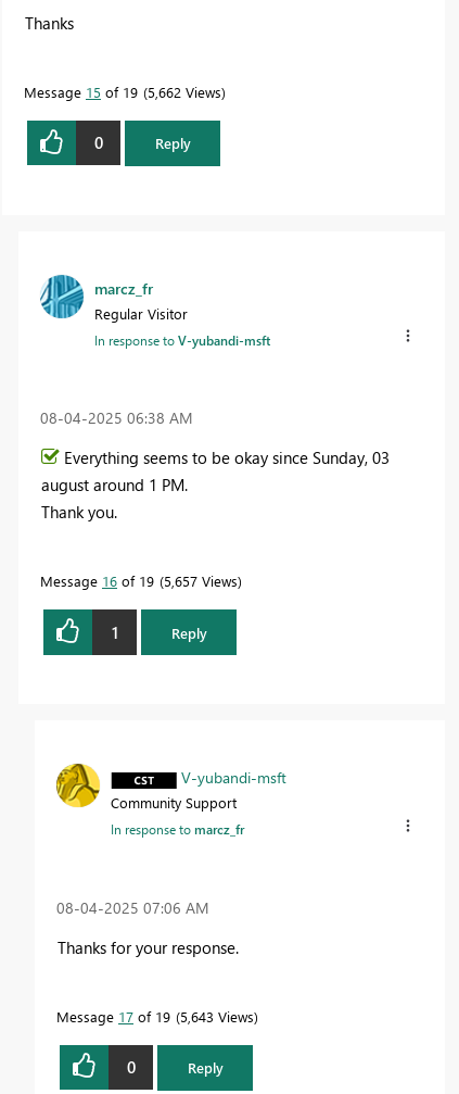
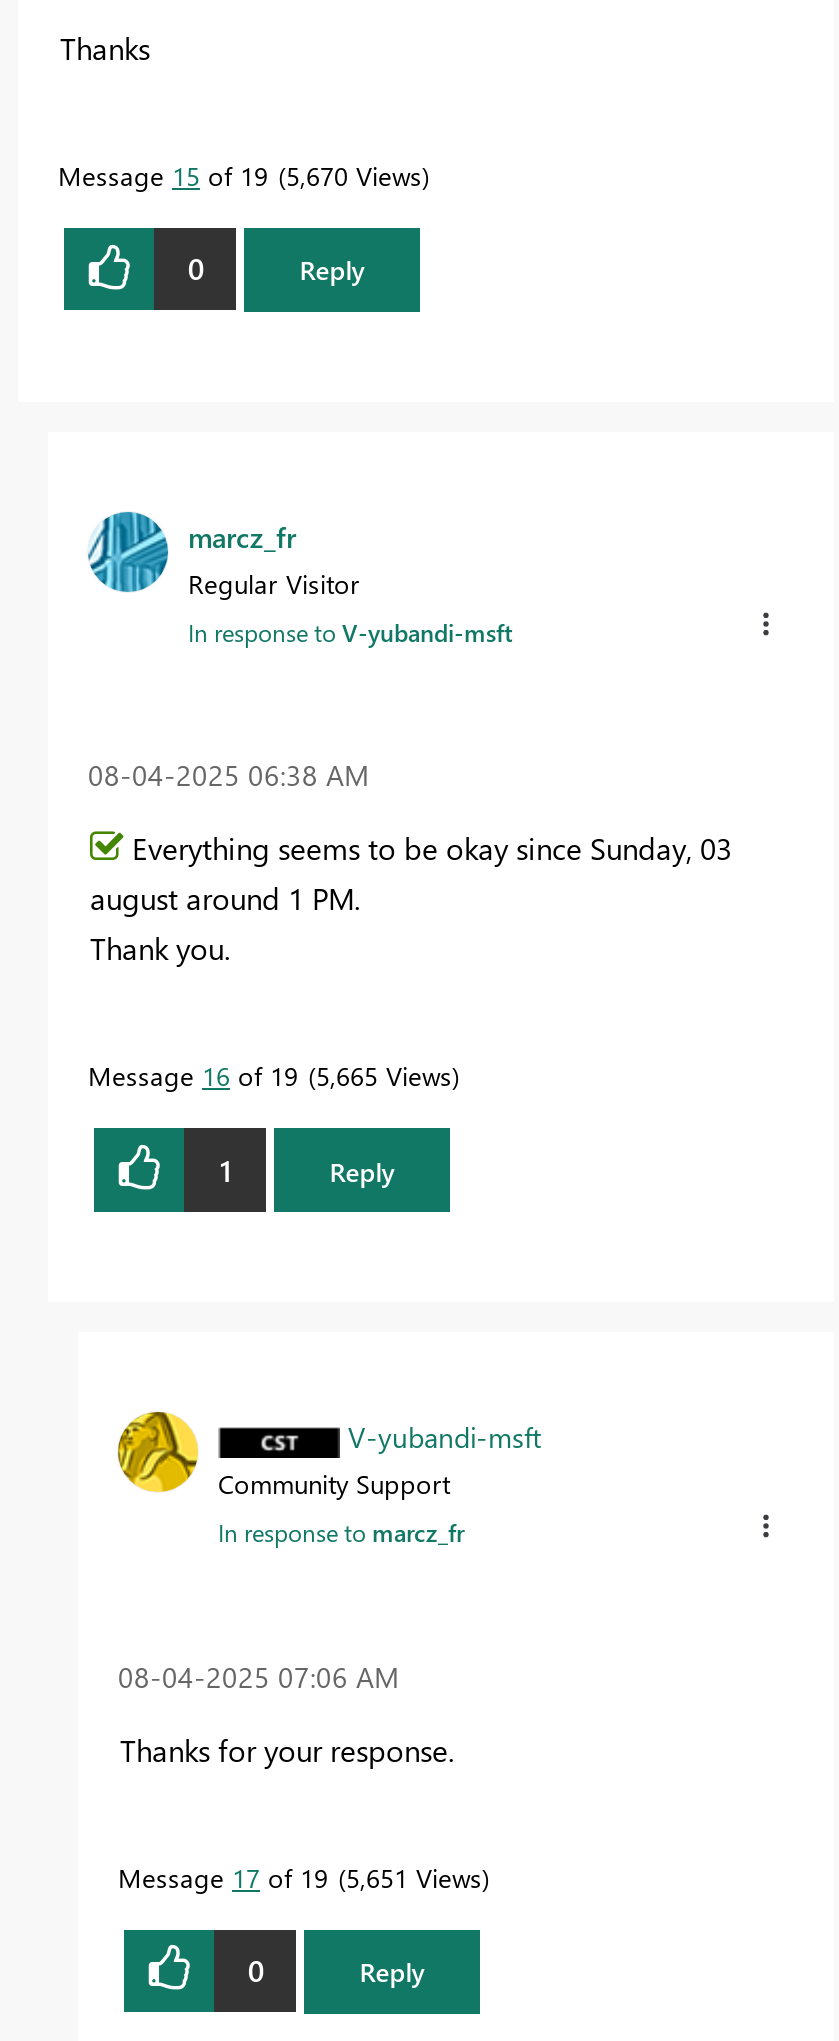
[24,82,221,101] Message 15 of 19 5,662 Views -> [58,158,422,192] Message 15 of 19 5,670 Views
[40,572,238,590] Message 16 of 19 5,657 Views -> [88,1058,452,1092] Message 16 of 19 5,665 Views
[56,1007,254,1025] Message 17 of 19 5,643 Views -> [118,1859,482,1893] Message 17 of 19 5,651 Views

